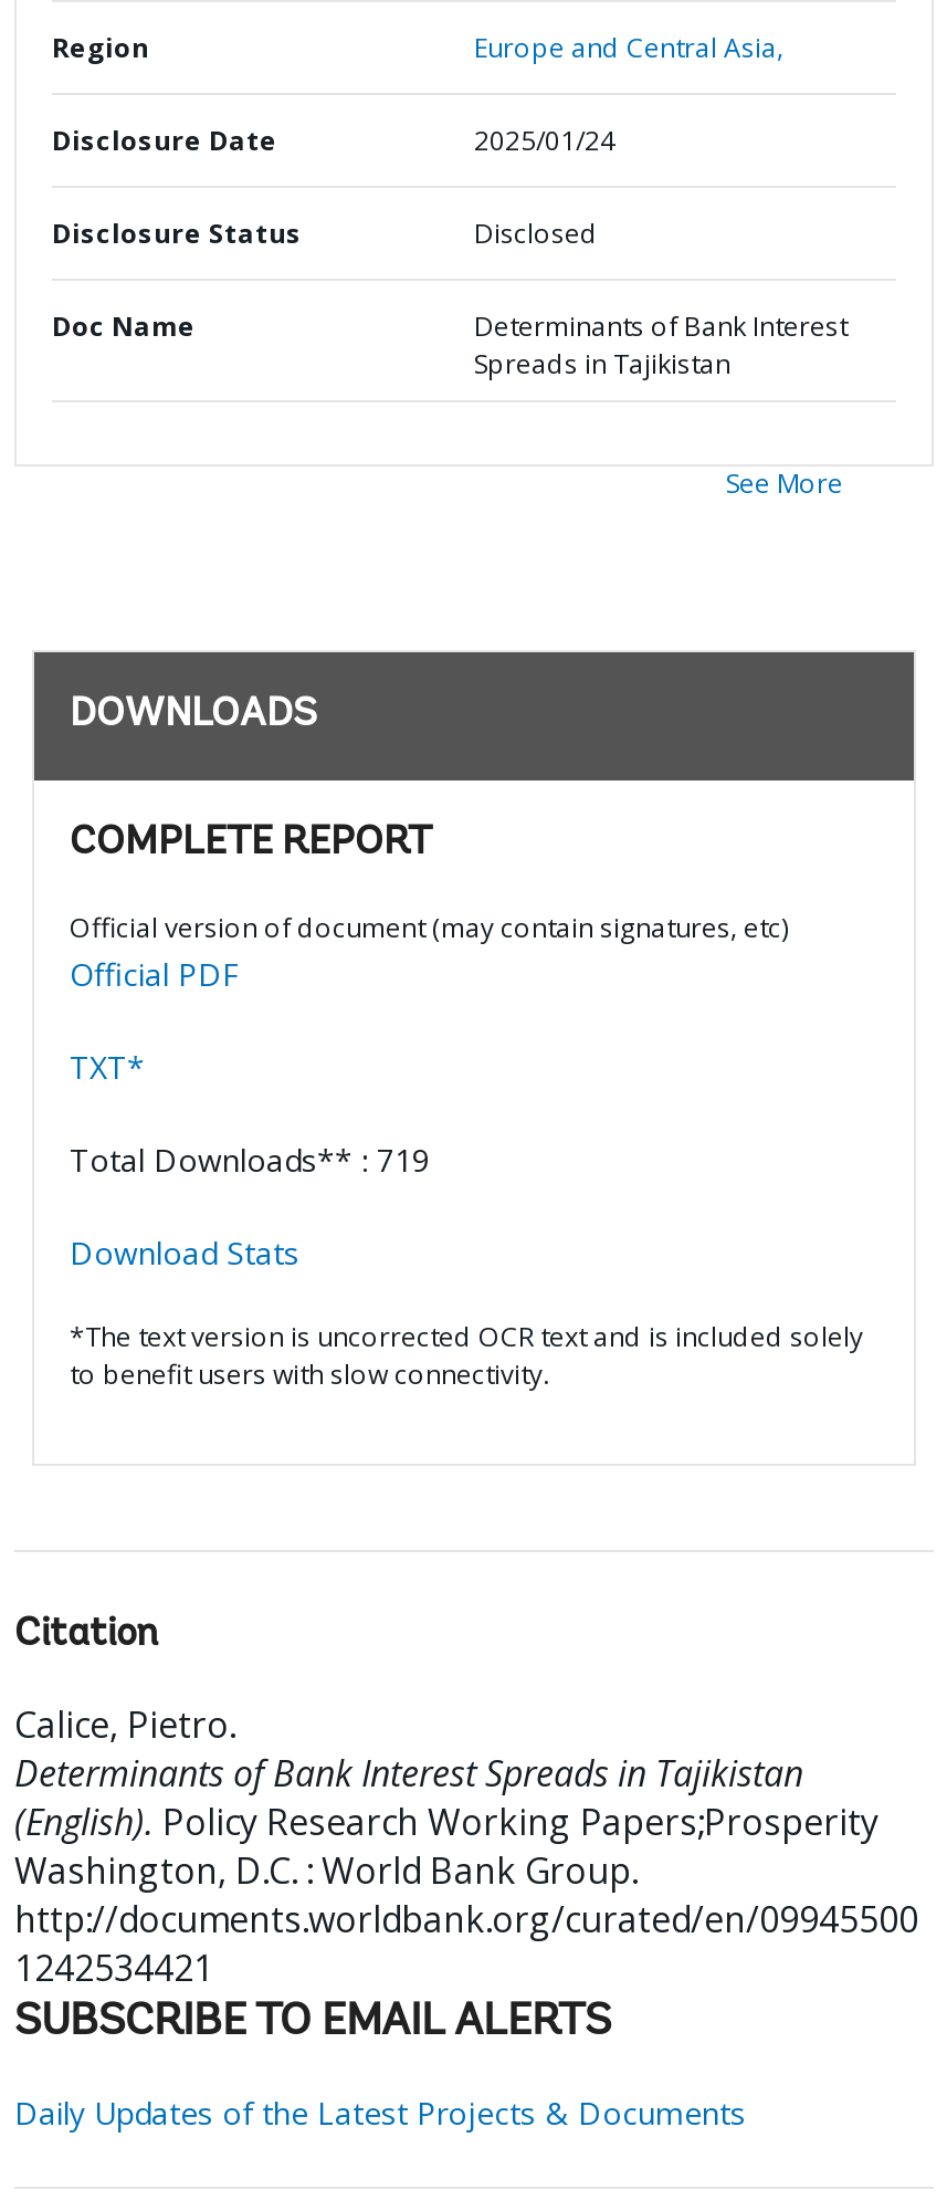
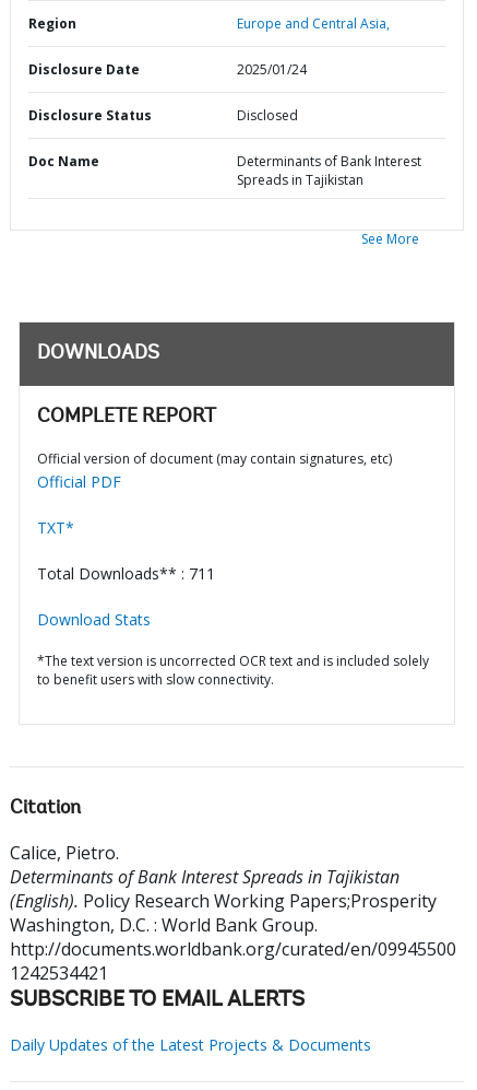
[70,1139,430,1181] Total Downloads** : 719 -> [37,563,215,584] Total Downloads** : 711

